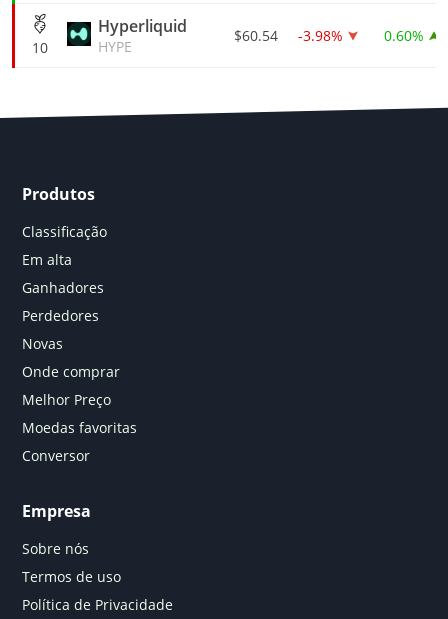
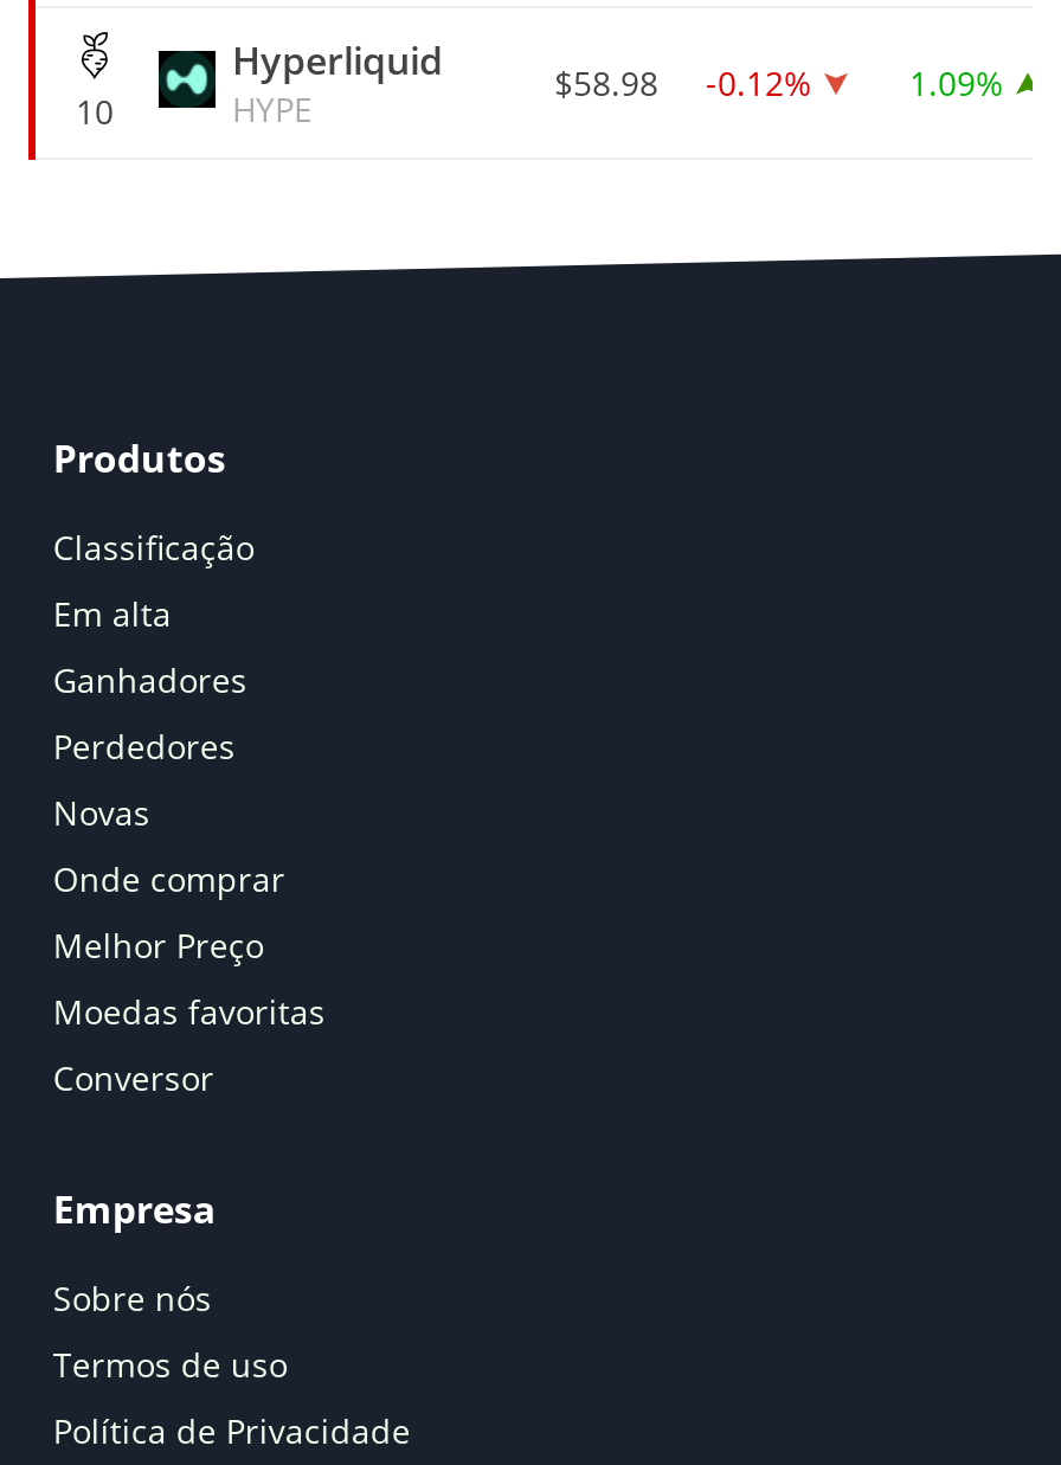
[234,26,278,45] $60.54 -> [554,60,658,105] $58.98
[298,26,347,45] -3.98% -> [706,60,822,105] -0.12%
[384,26,428,45] 0.60% -> [909,60,1014,105] 1.09%

